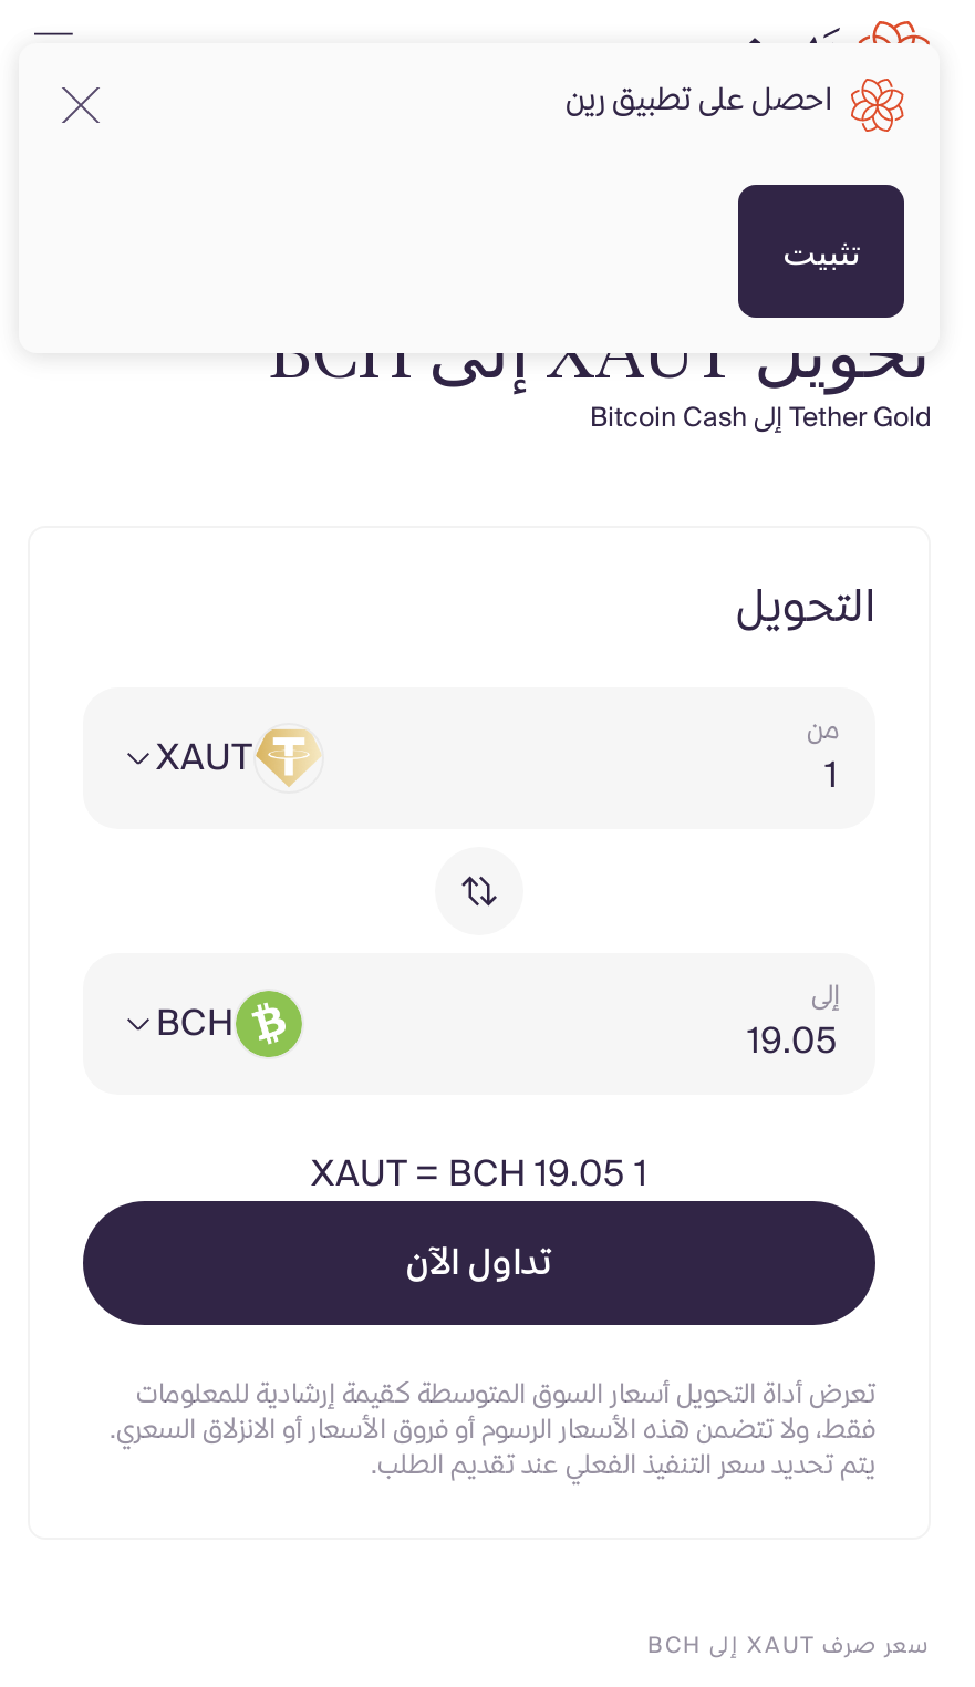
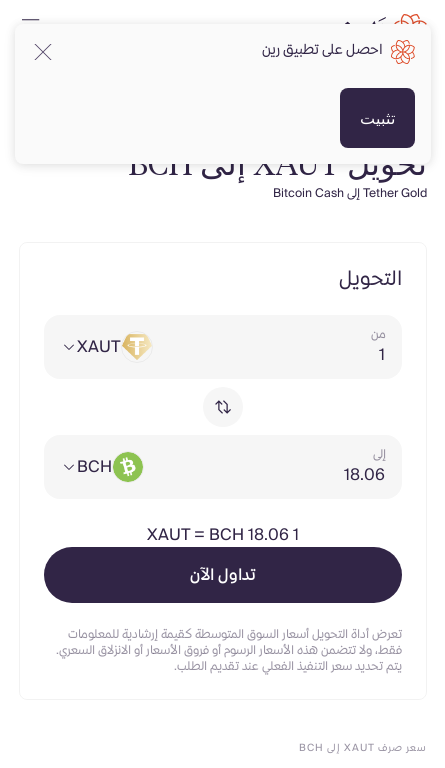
[311,1143,647,1205] XAUT= BCH 19.05 1 -> [147,521,299,549] XAUT= BCH 18.06 1

